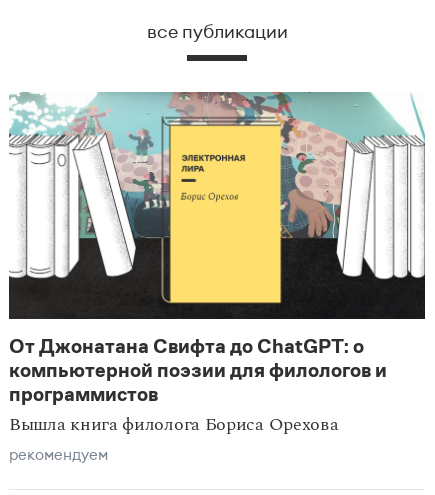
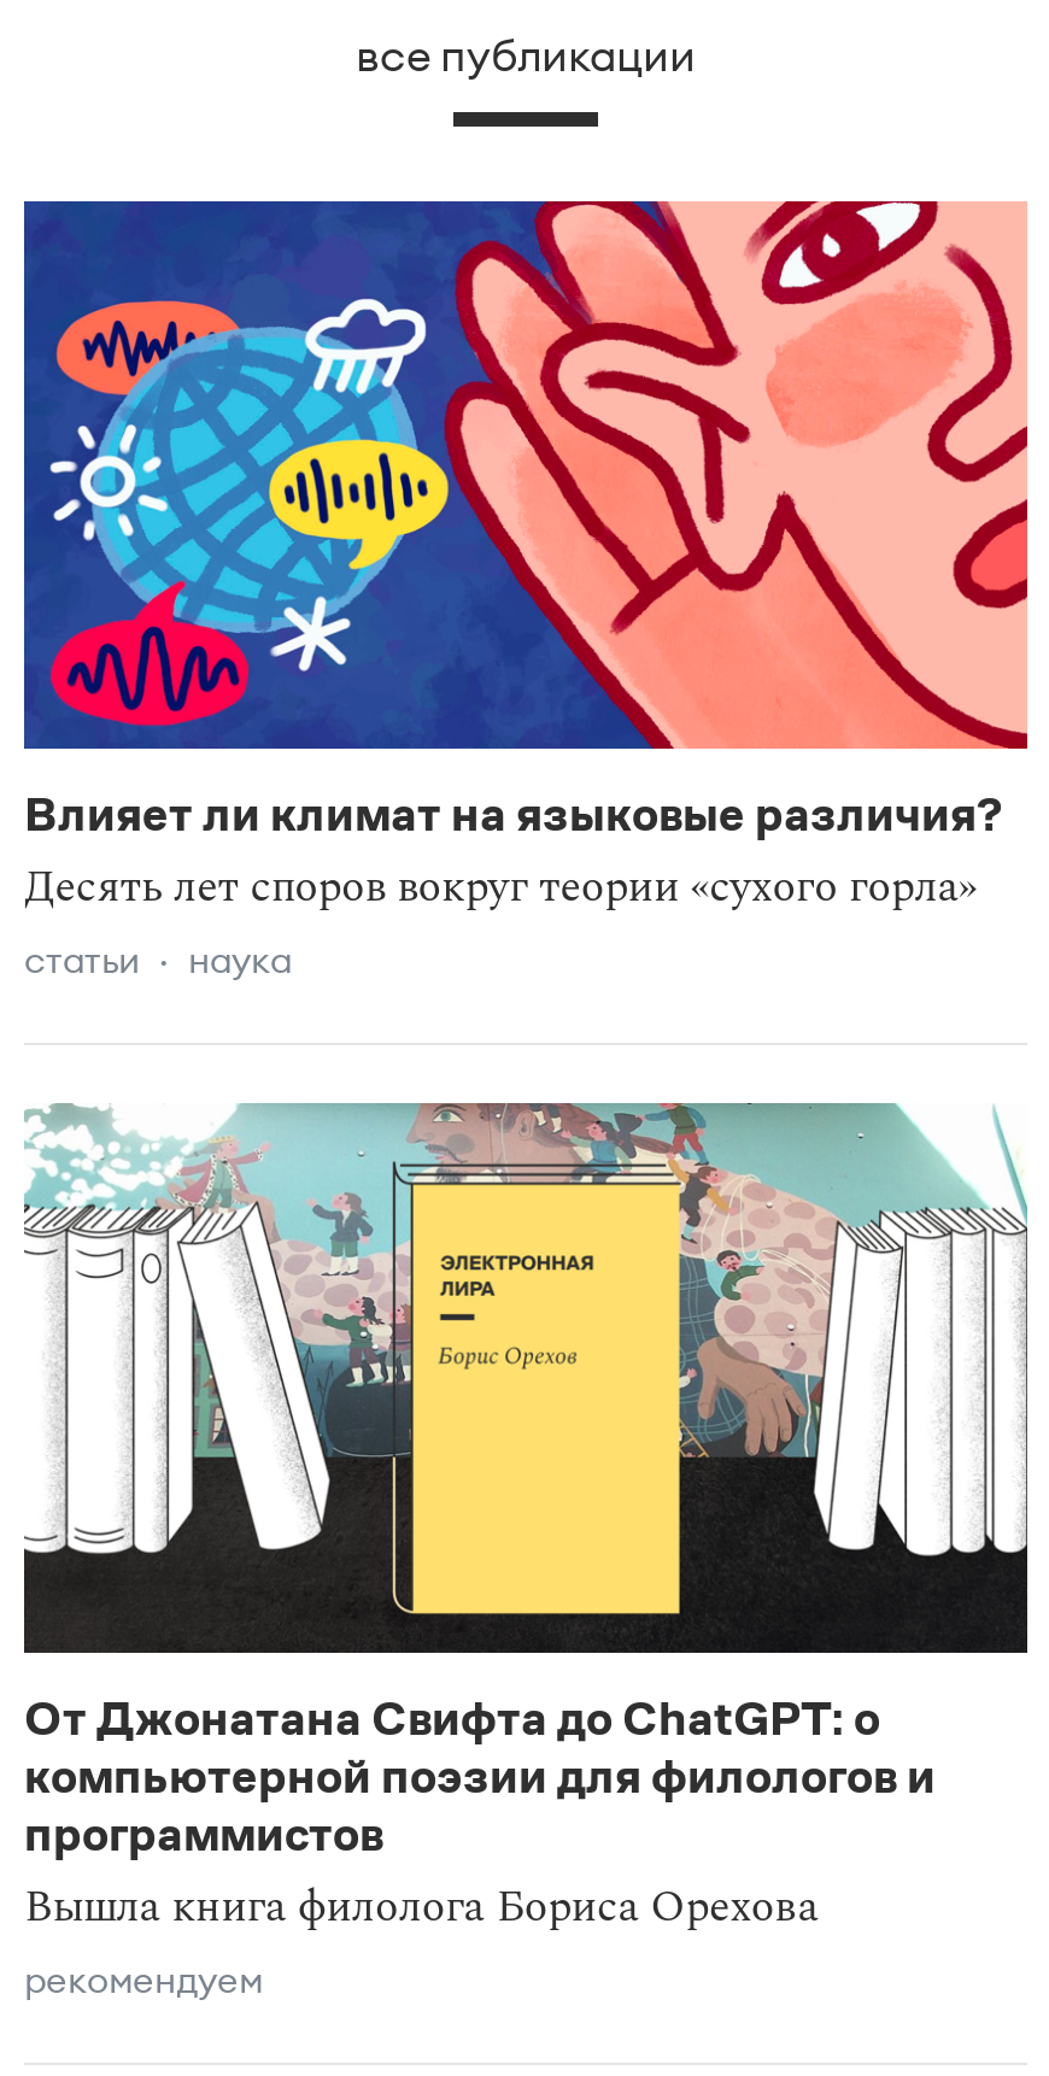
none -> [22,199,1030,983] [image] | Влияет ли климат на языковые различия? | Десять лет споров вокруг теории «сухого горла» | статьи | наука

